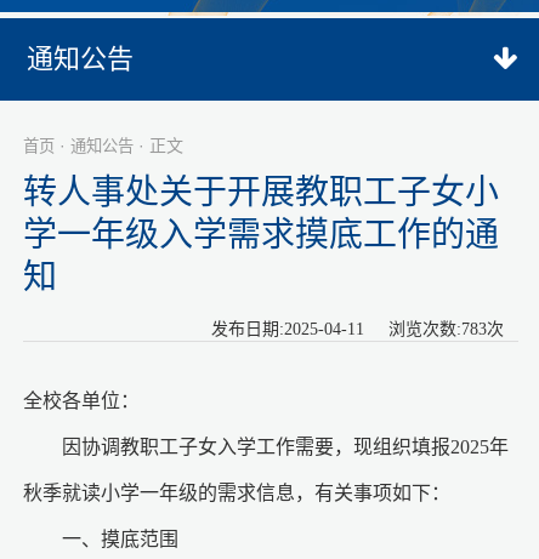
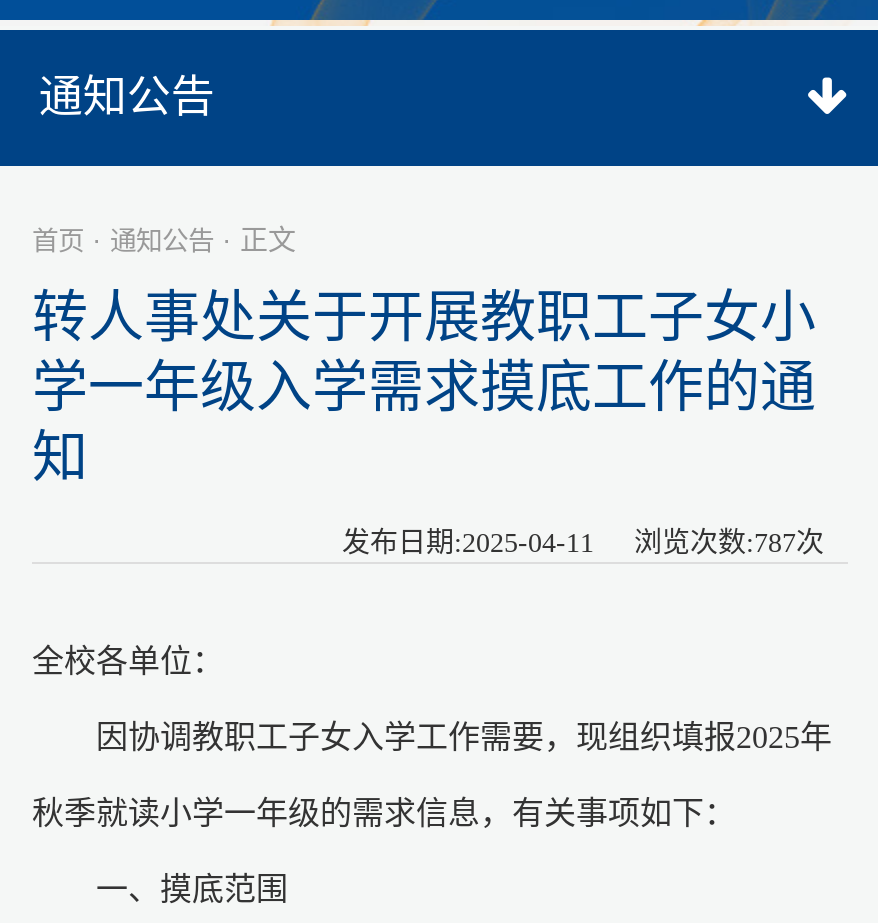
[211,320,518,338] 发布日期:2025-04-11 浏览次数:783次 -> [342,528,848,558] 发布日期:2025-04-11 浏览次数:787次

